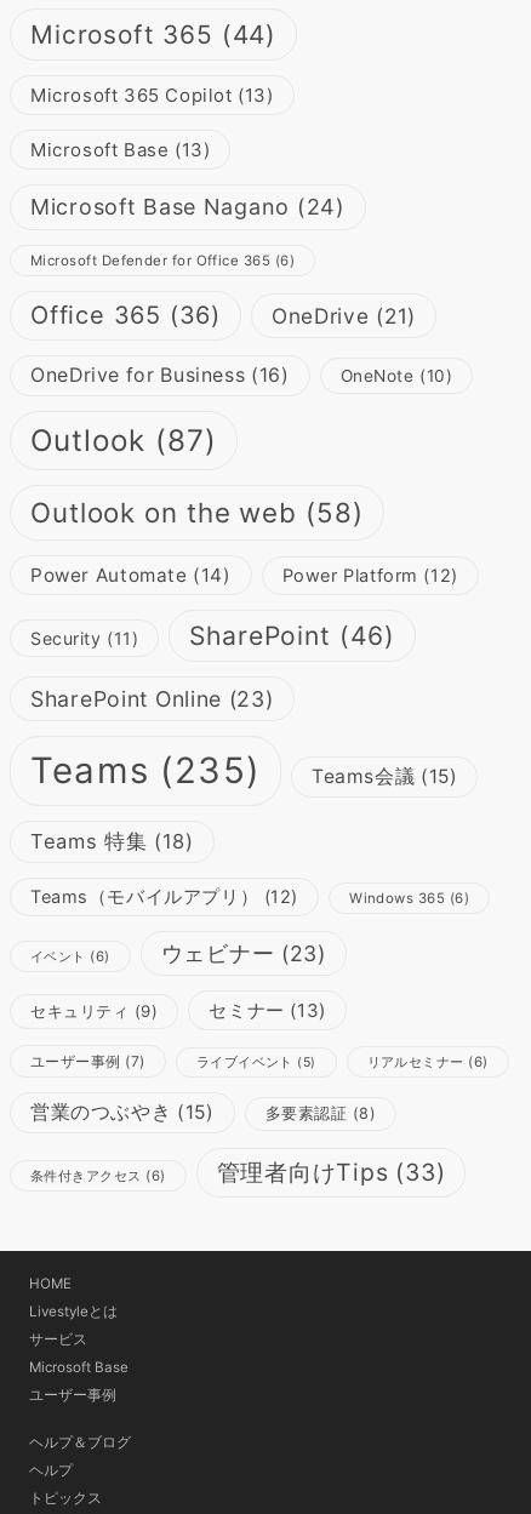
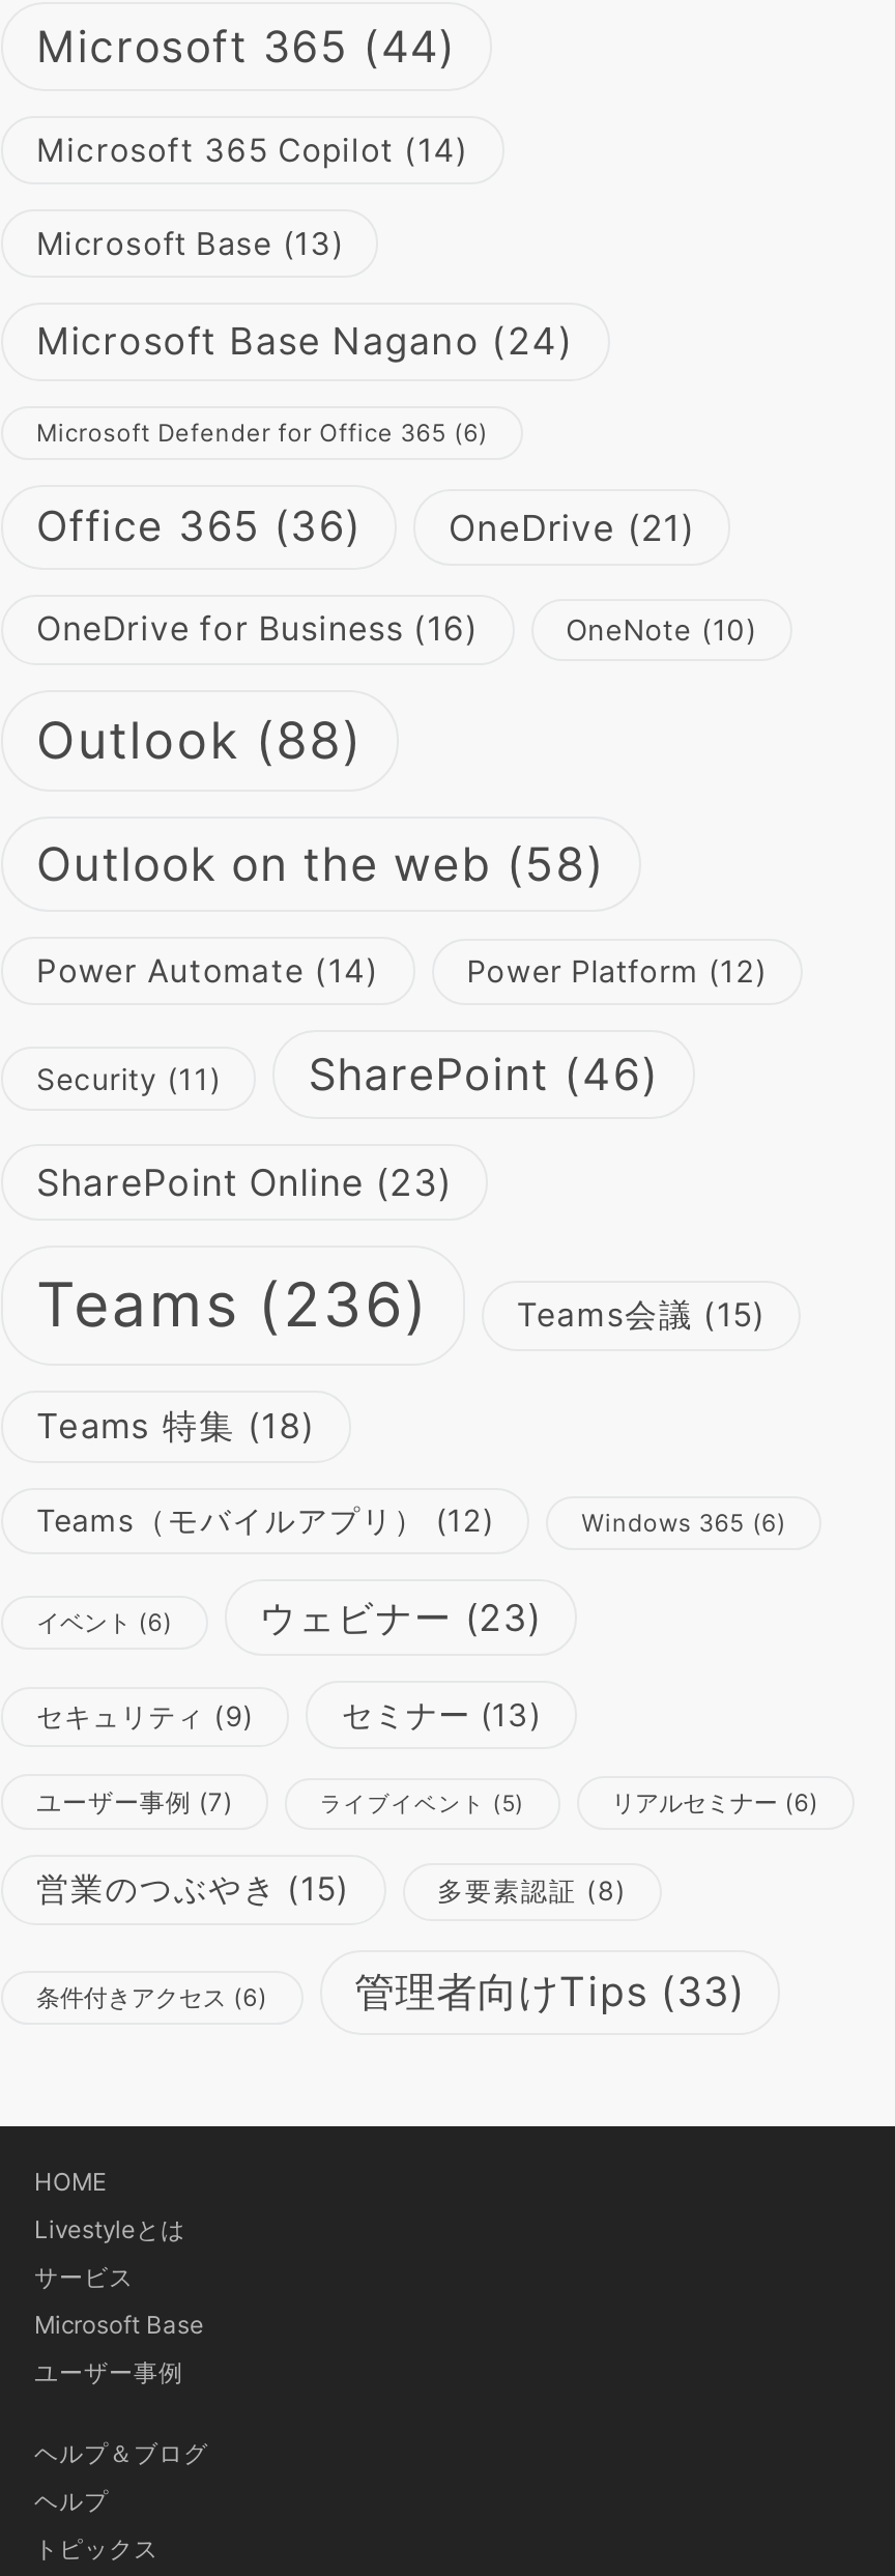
[30,83,274,106] Microsoft 365 Copilot (13) -> [36,131,469,170] Microsoft 365 Copilot (14)
[30,421,217,458] Outlook (87) -> [36,709,363,771] Outlook (88)
[30,749,261,791] Teams (235) -> [36,1269,430,1341] Teams (236)

